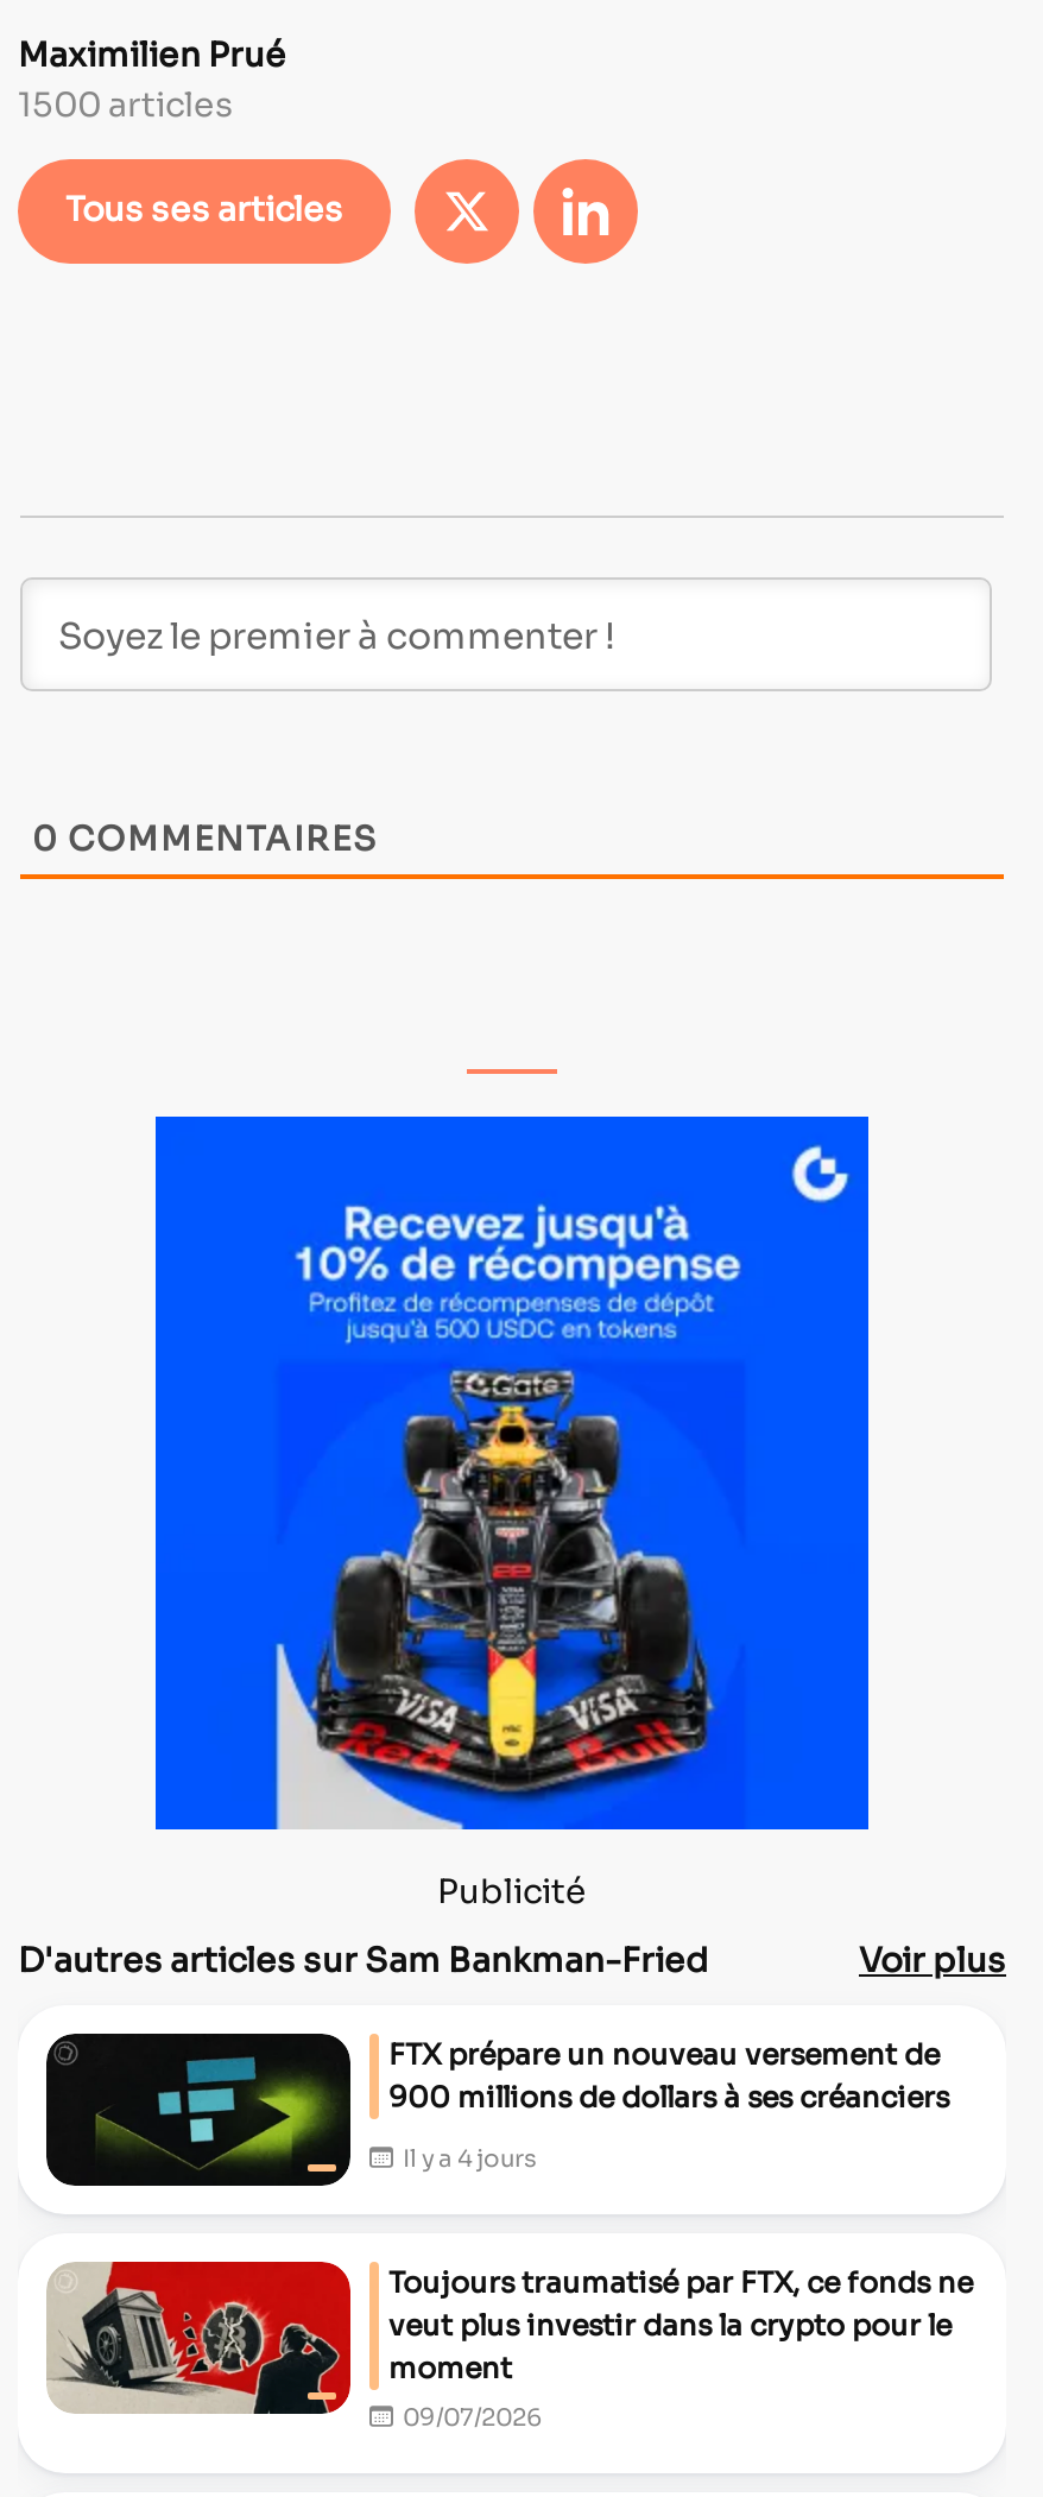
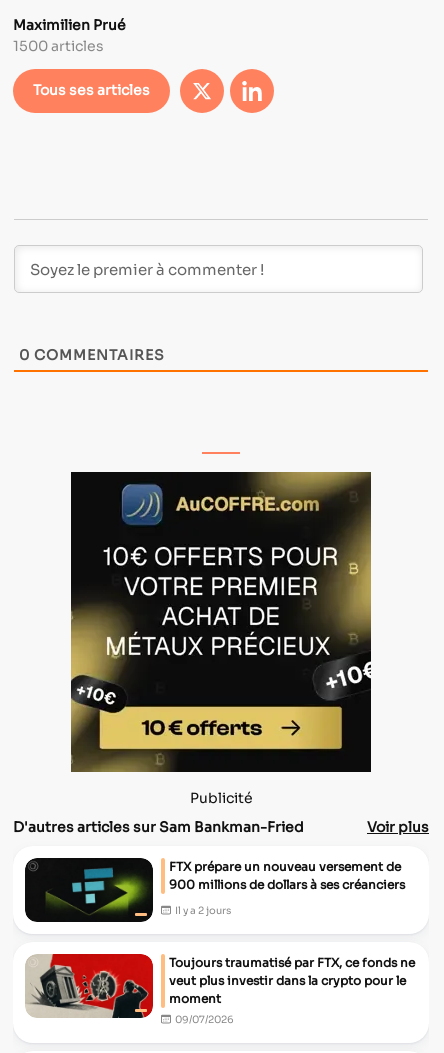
[153,1114,871,1832] [image] -> [70,471,372,773] [image]
[403,2142,536,2173] Il y a 4 jours -> [175,904,231,917] Il y a 2 jours

